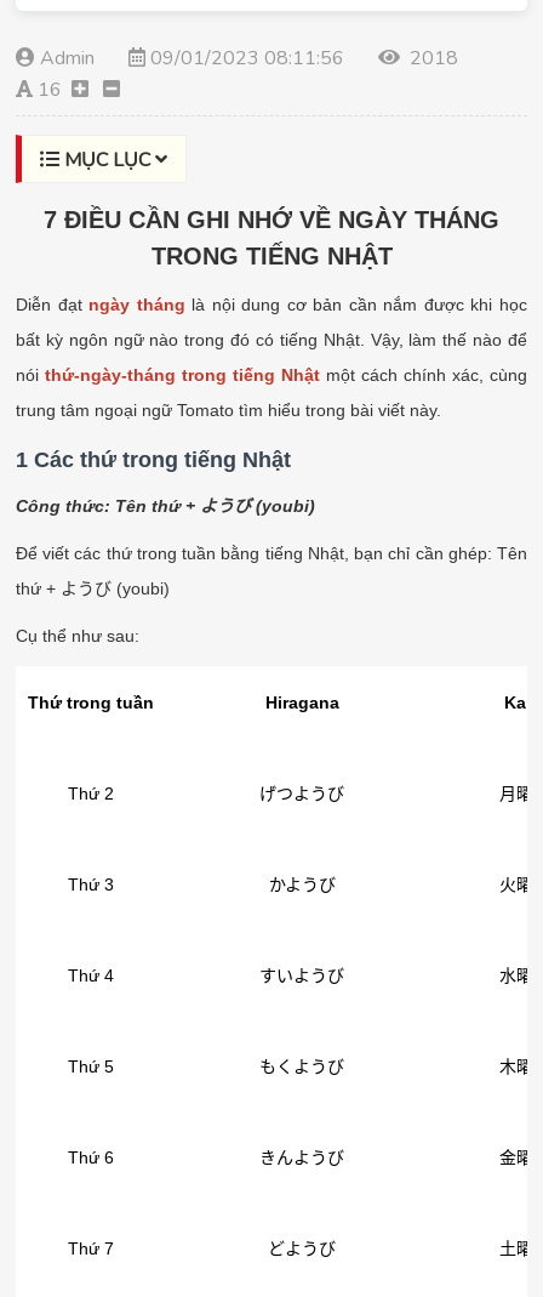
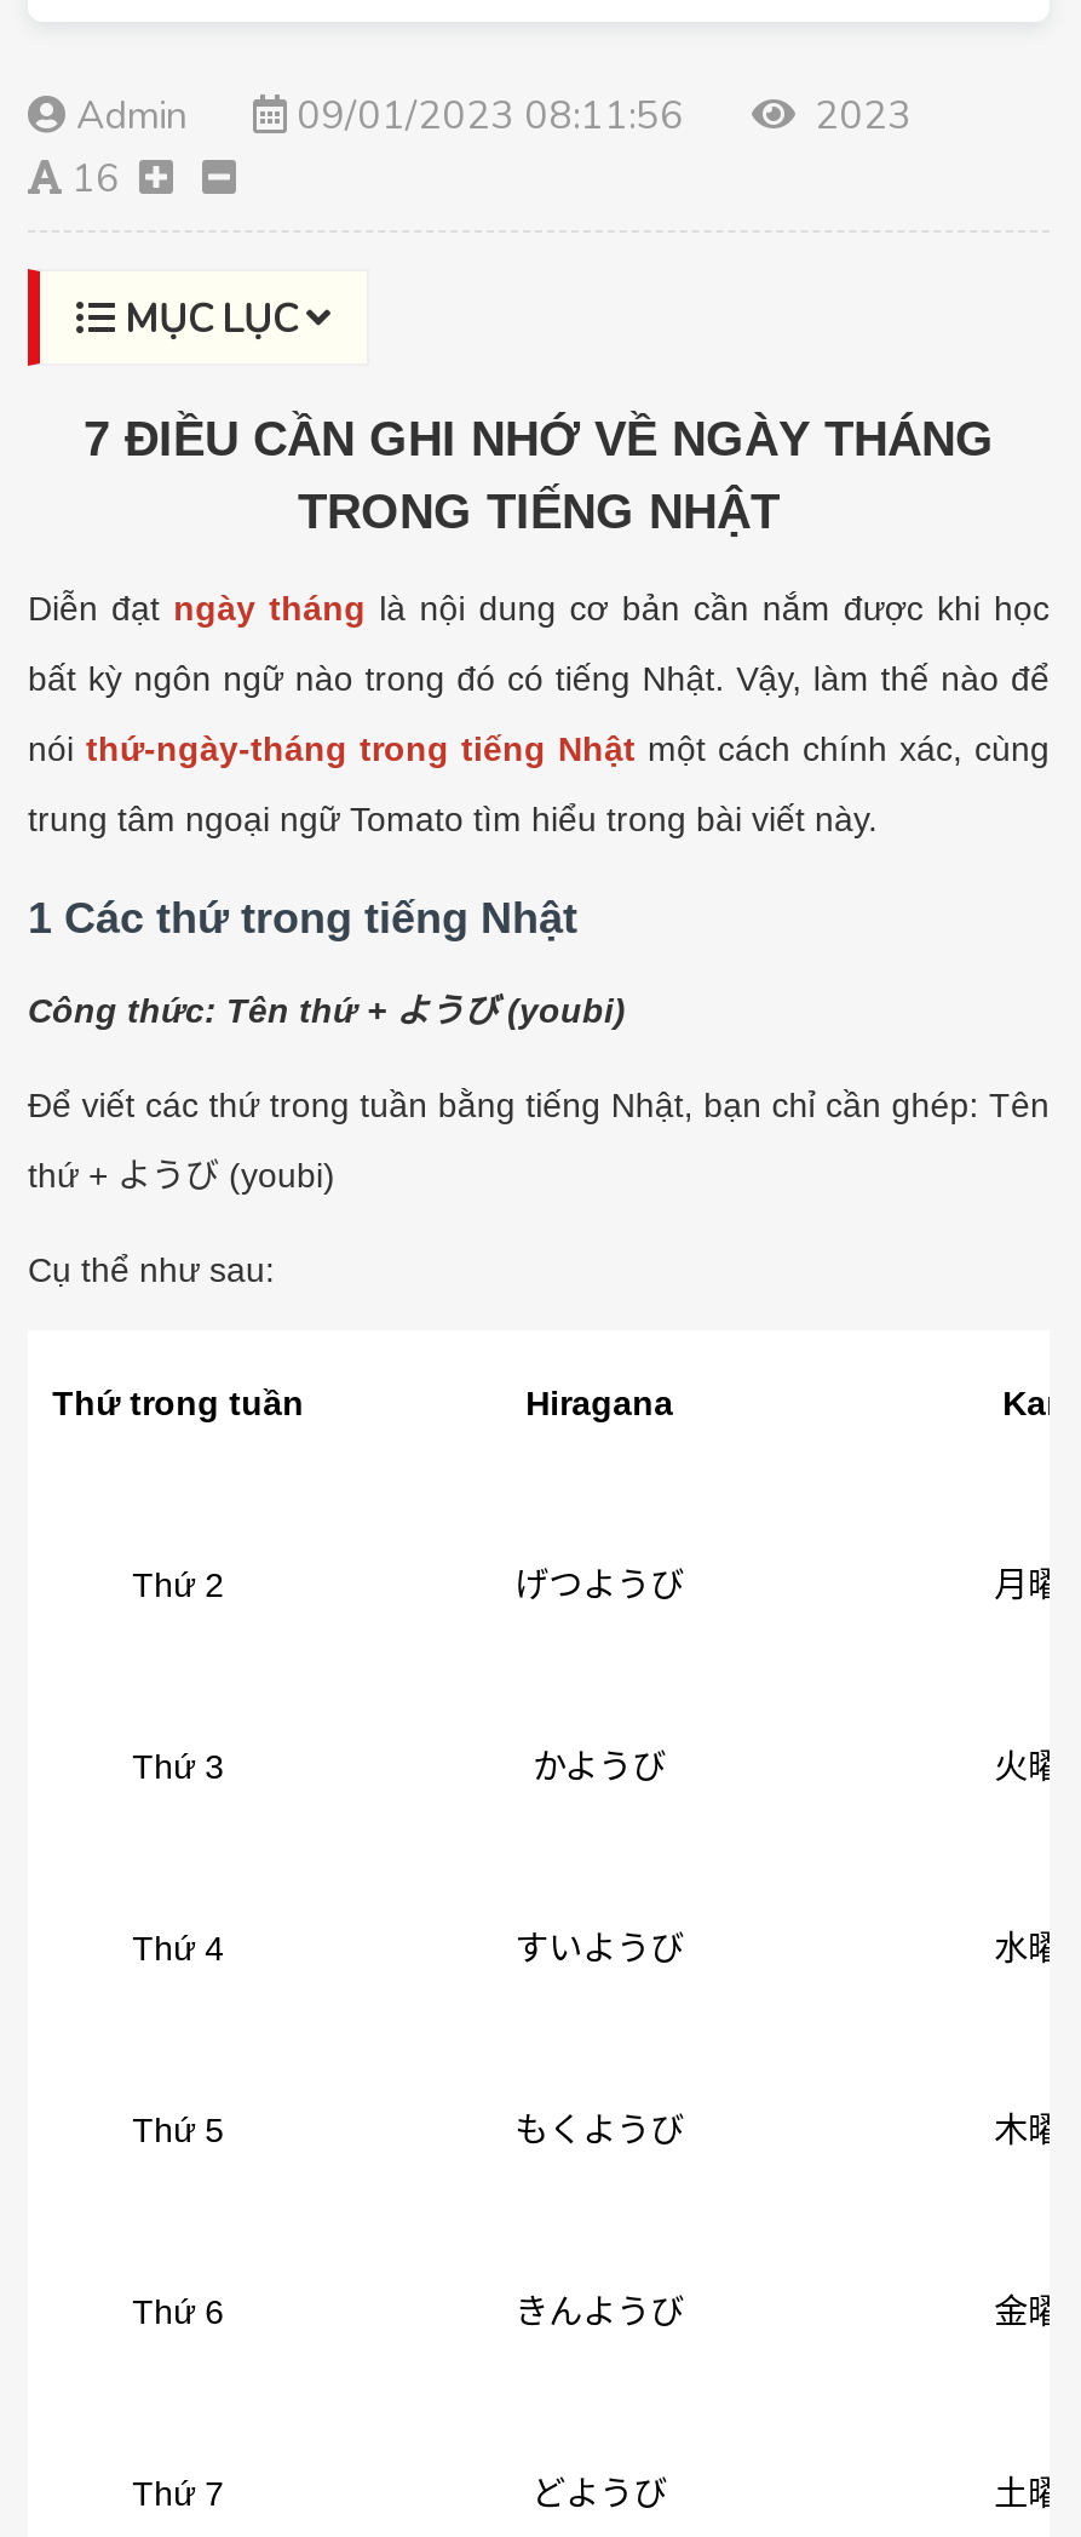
[410,45,458,72] 2018 -> [815,90,912,143] 2023

